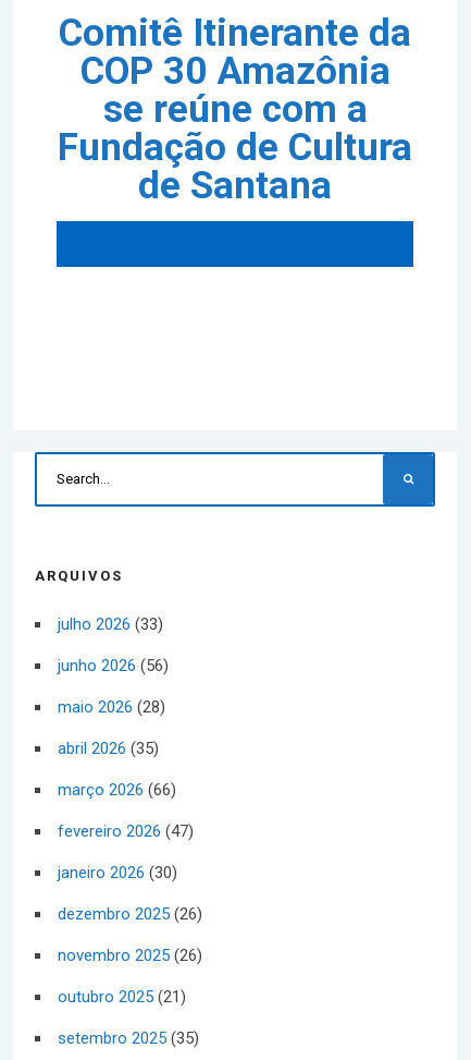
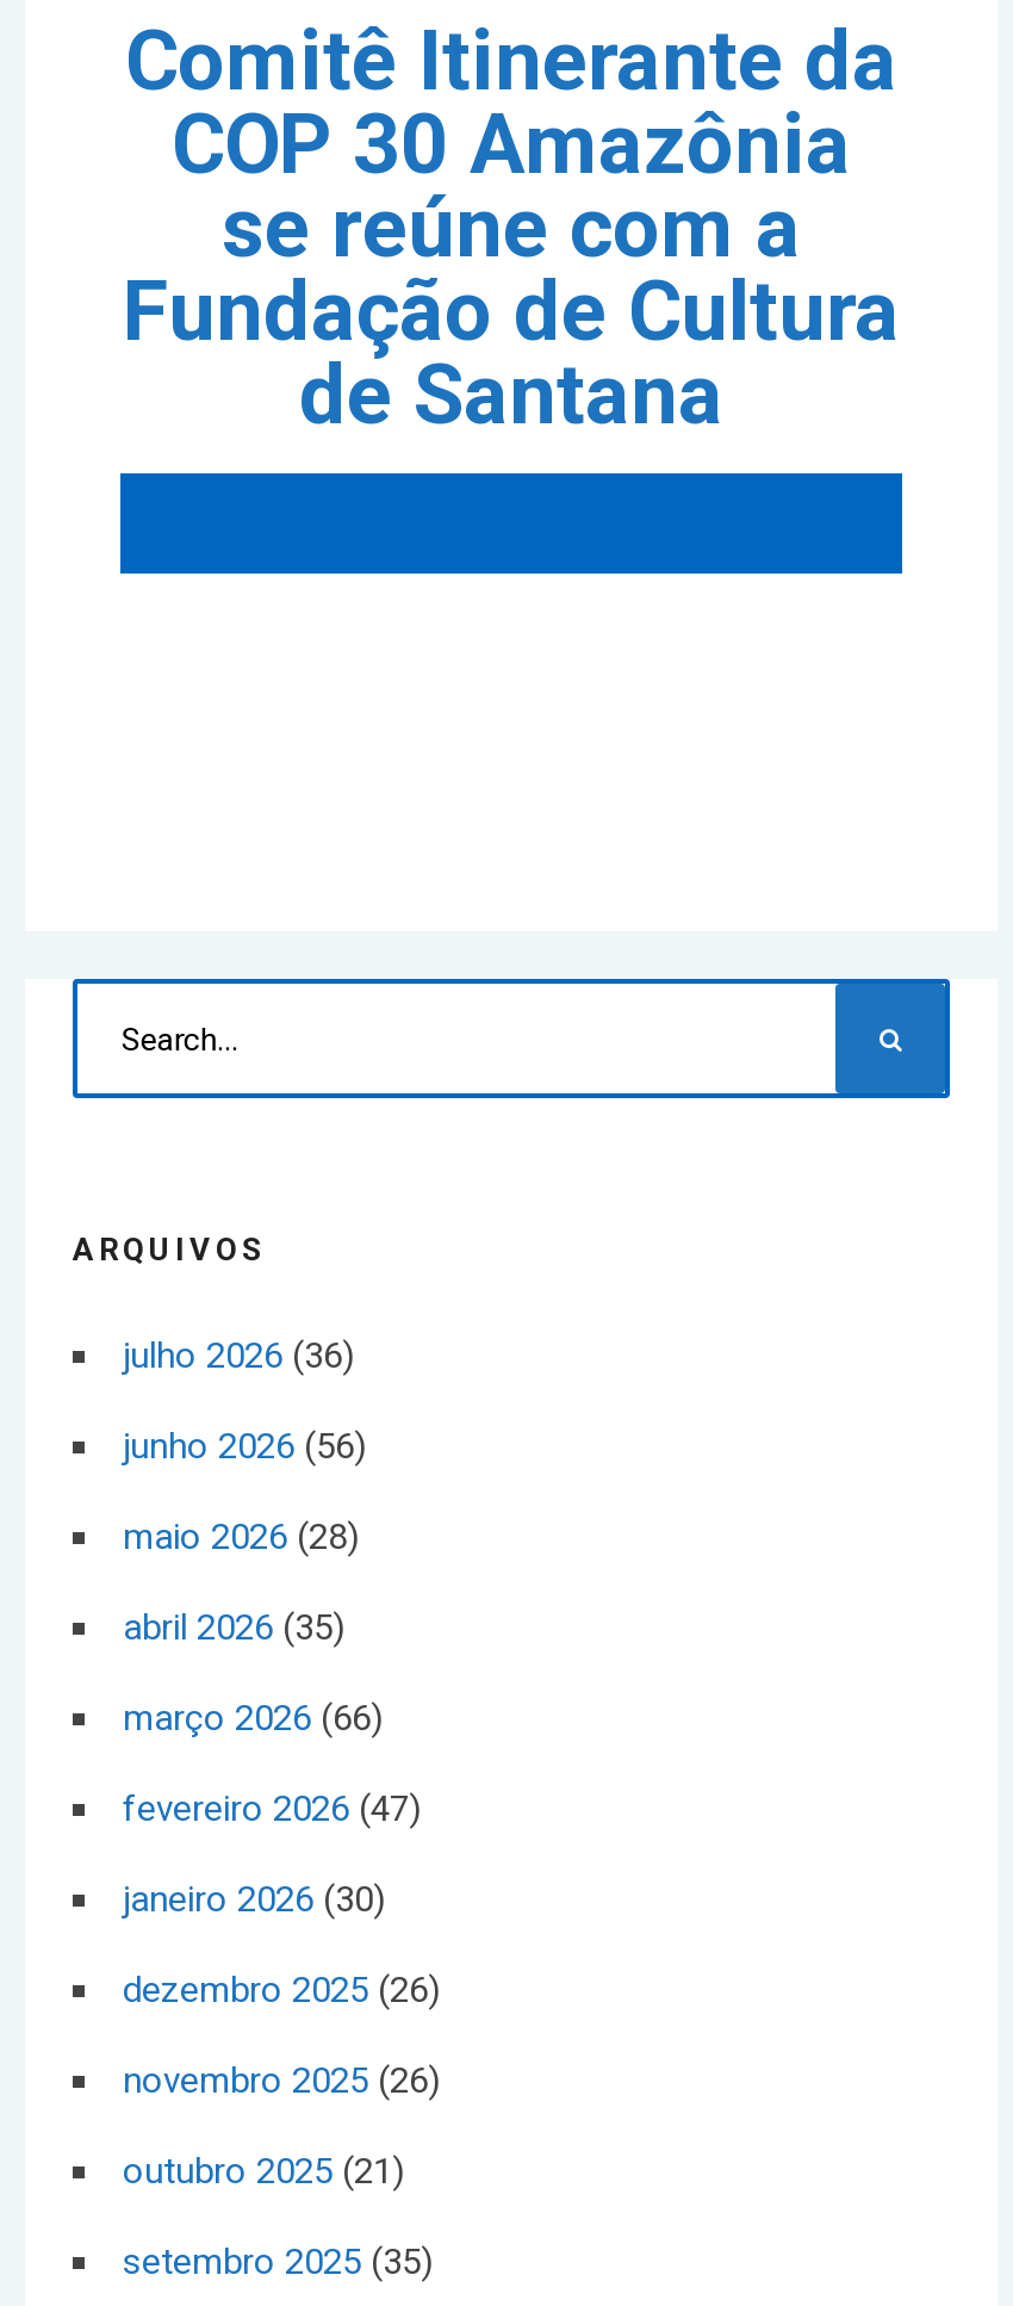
[58,614,163,634] julho 2026 (33) -> [123,1334,354,1377] julho 2026 (36)

